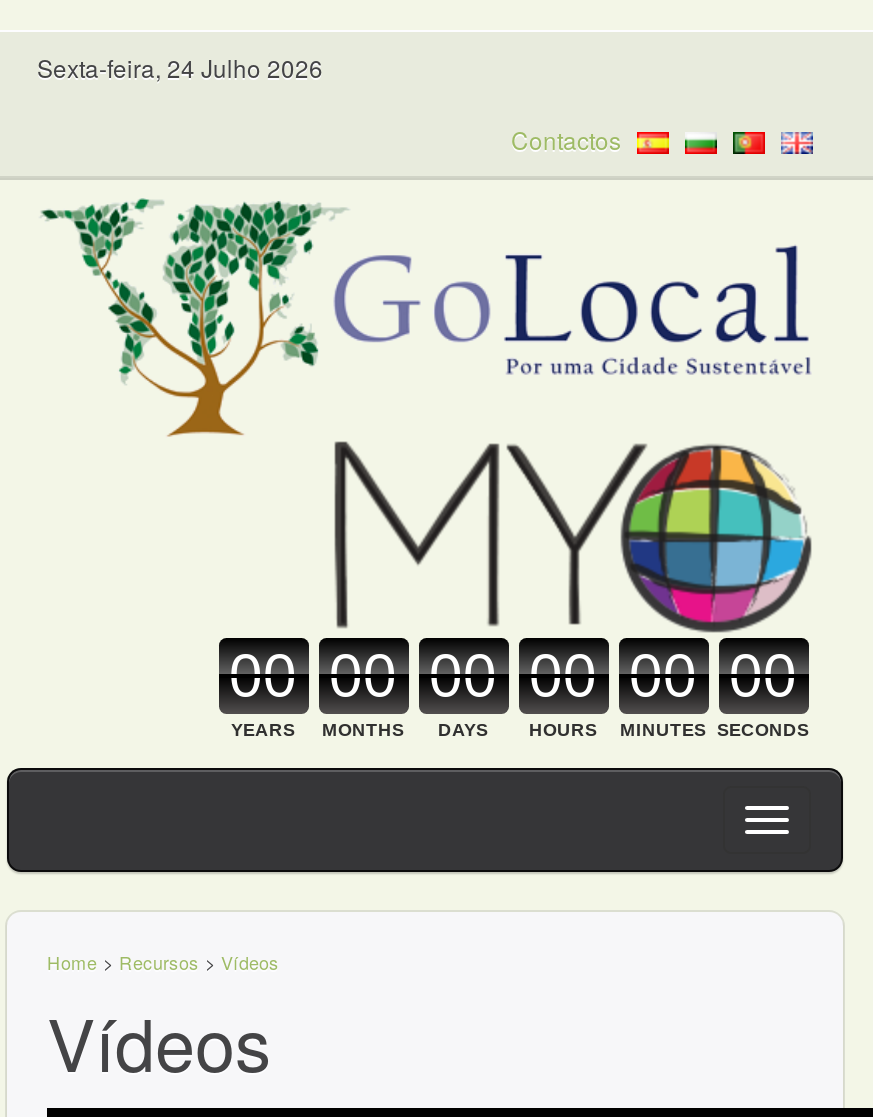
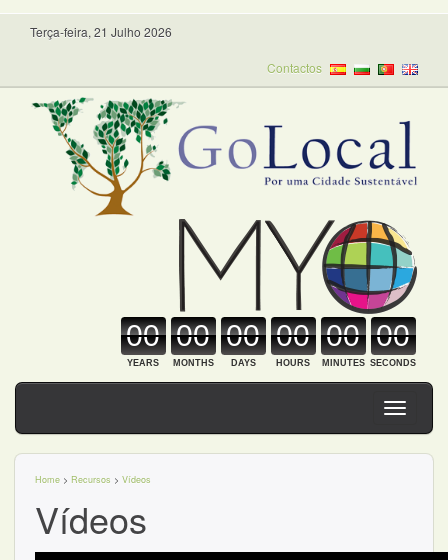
[37,50,323,84] Sexta-feira, 24 Julho 2026 -> [30,23,172,40] Terça-feira, 21 Julho 2026

